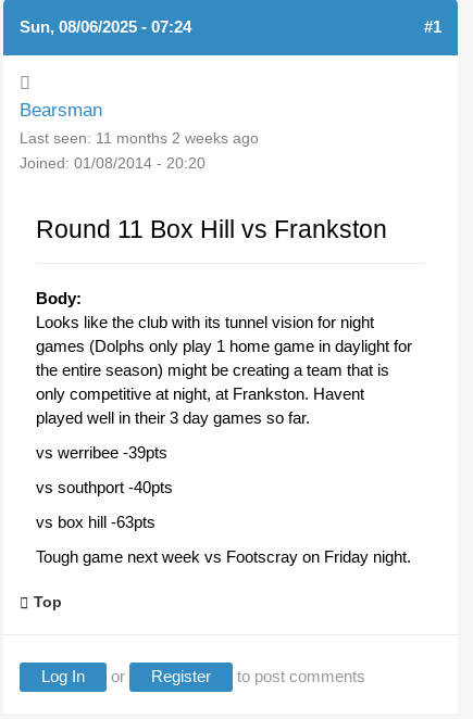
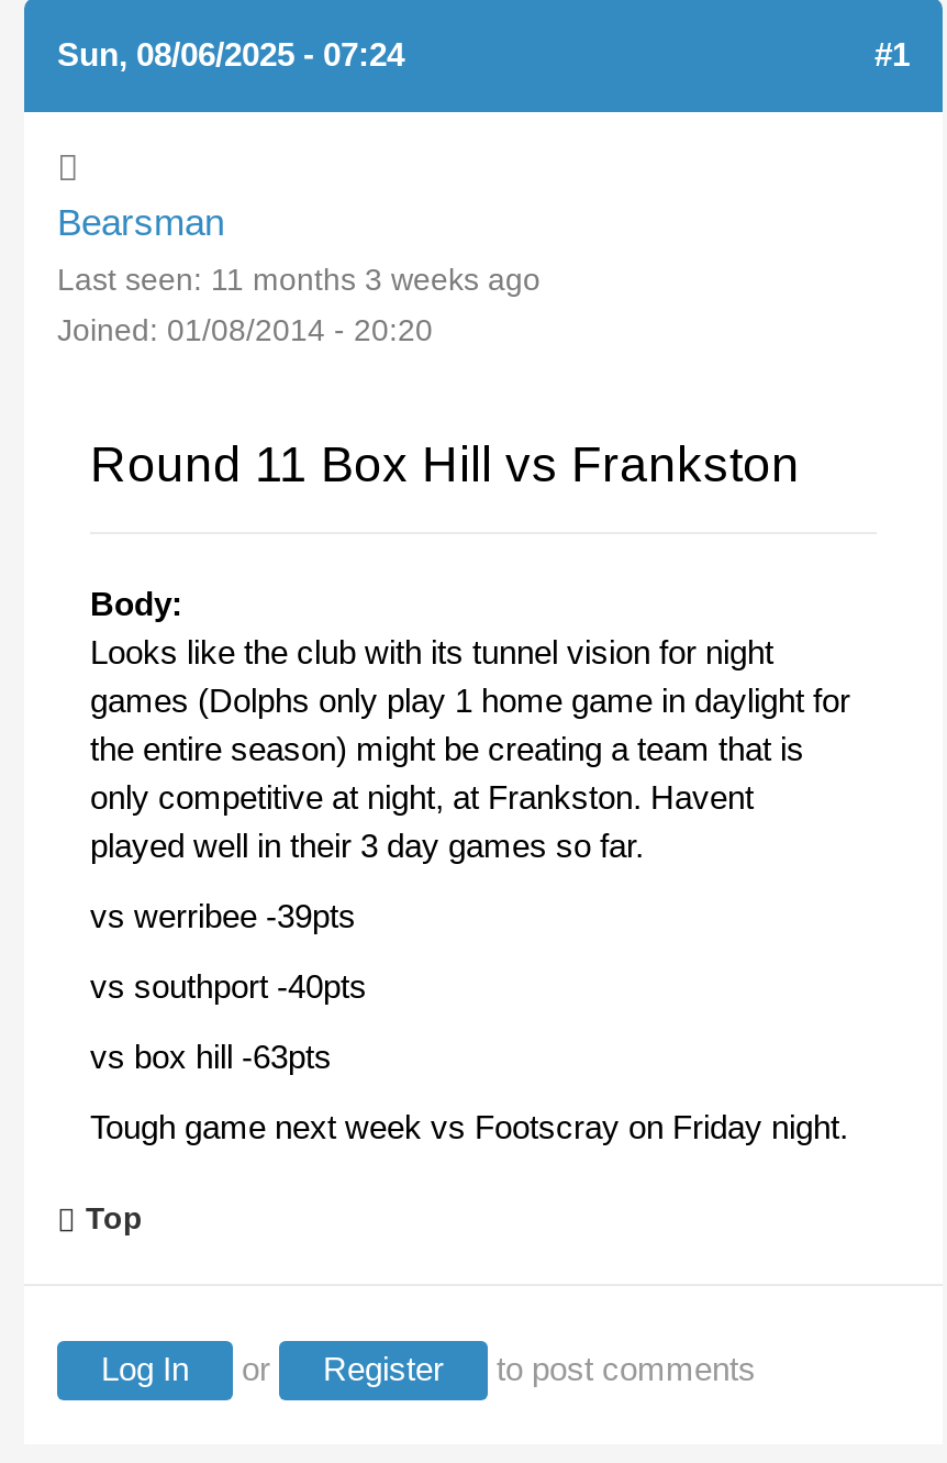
[20,129,259,147] Last seen: 11 months 2 weeks ago -> [57,262,541,297] Last seen: 11 months 3 weeks ago

